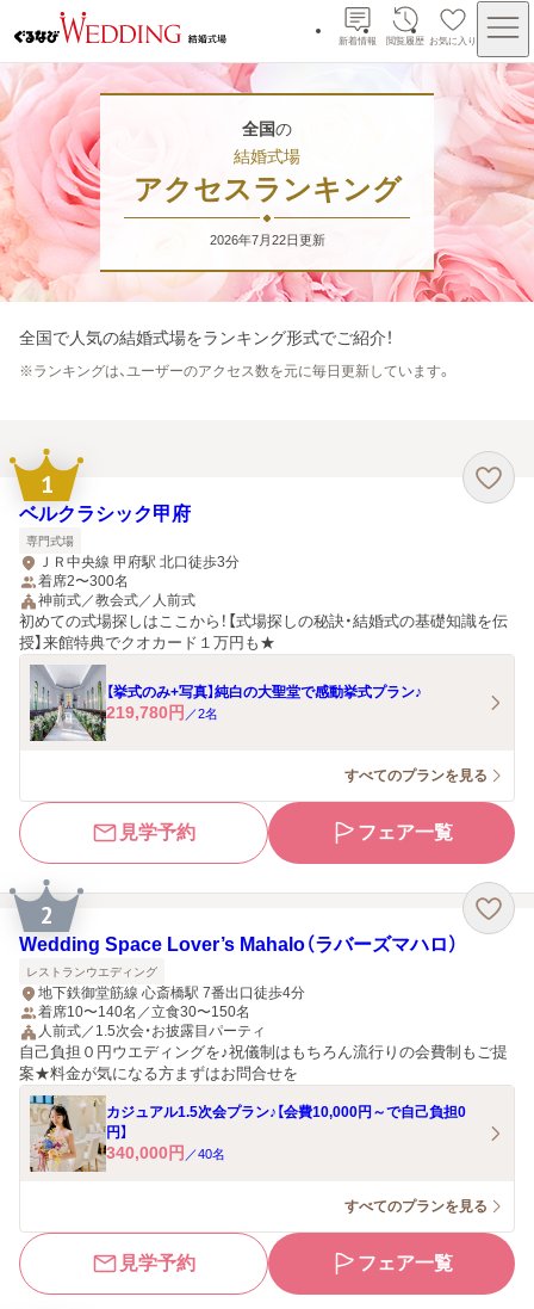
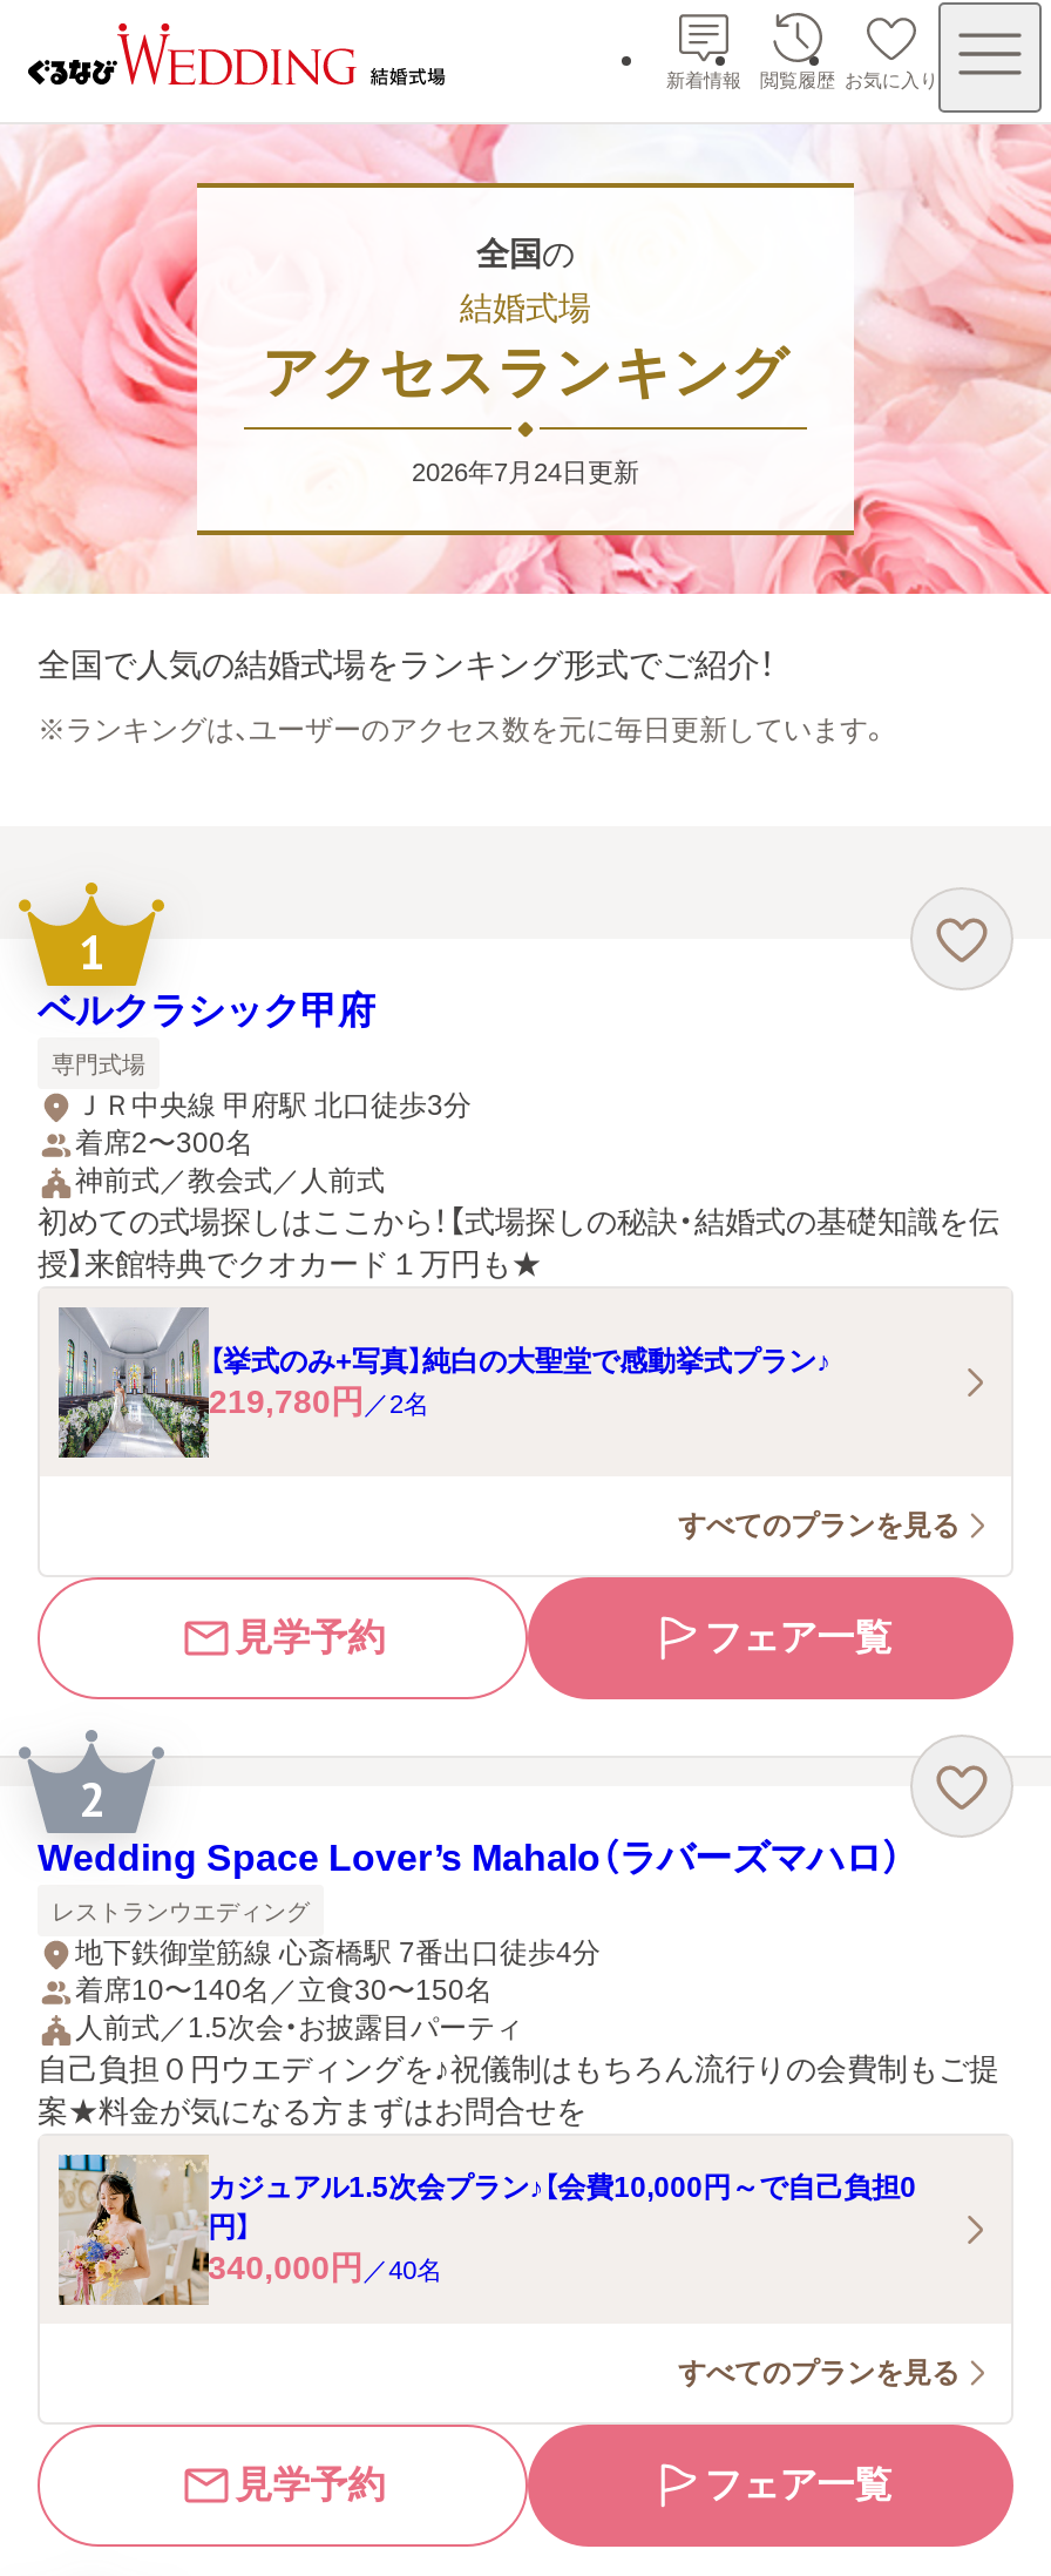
[209,232,325,246] 2026年7月22日更新 -> [412,457,639,485] 2026年7月24日更新

